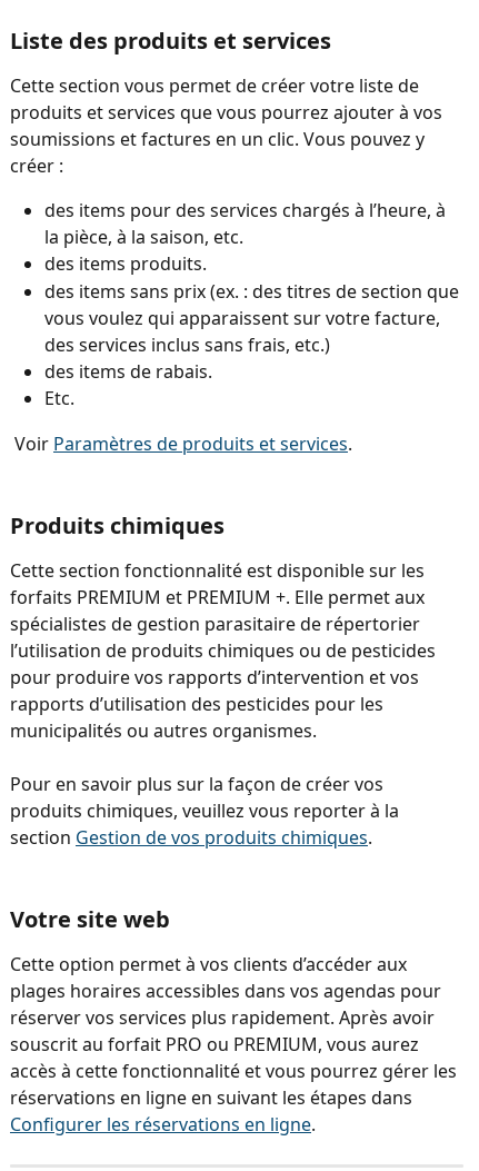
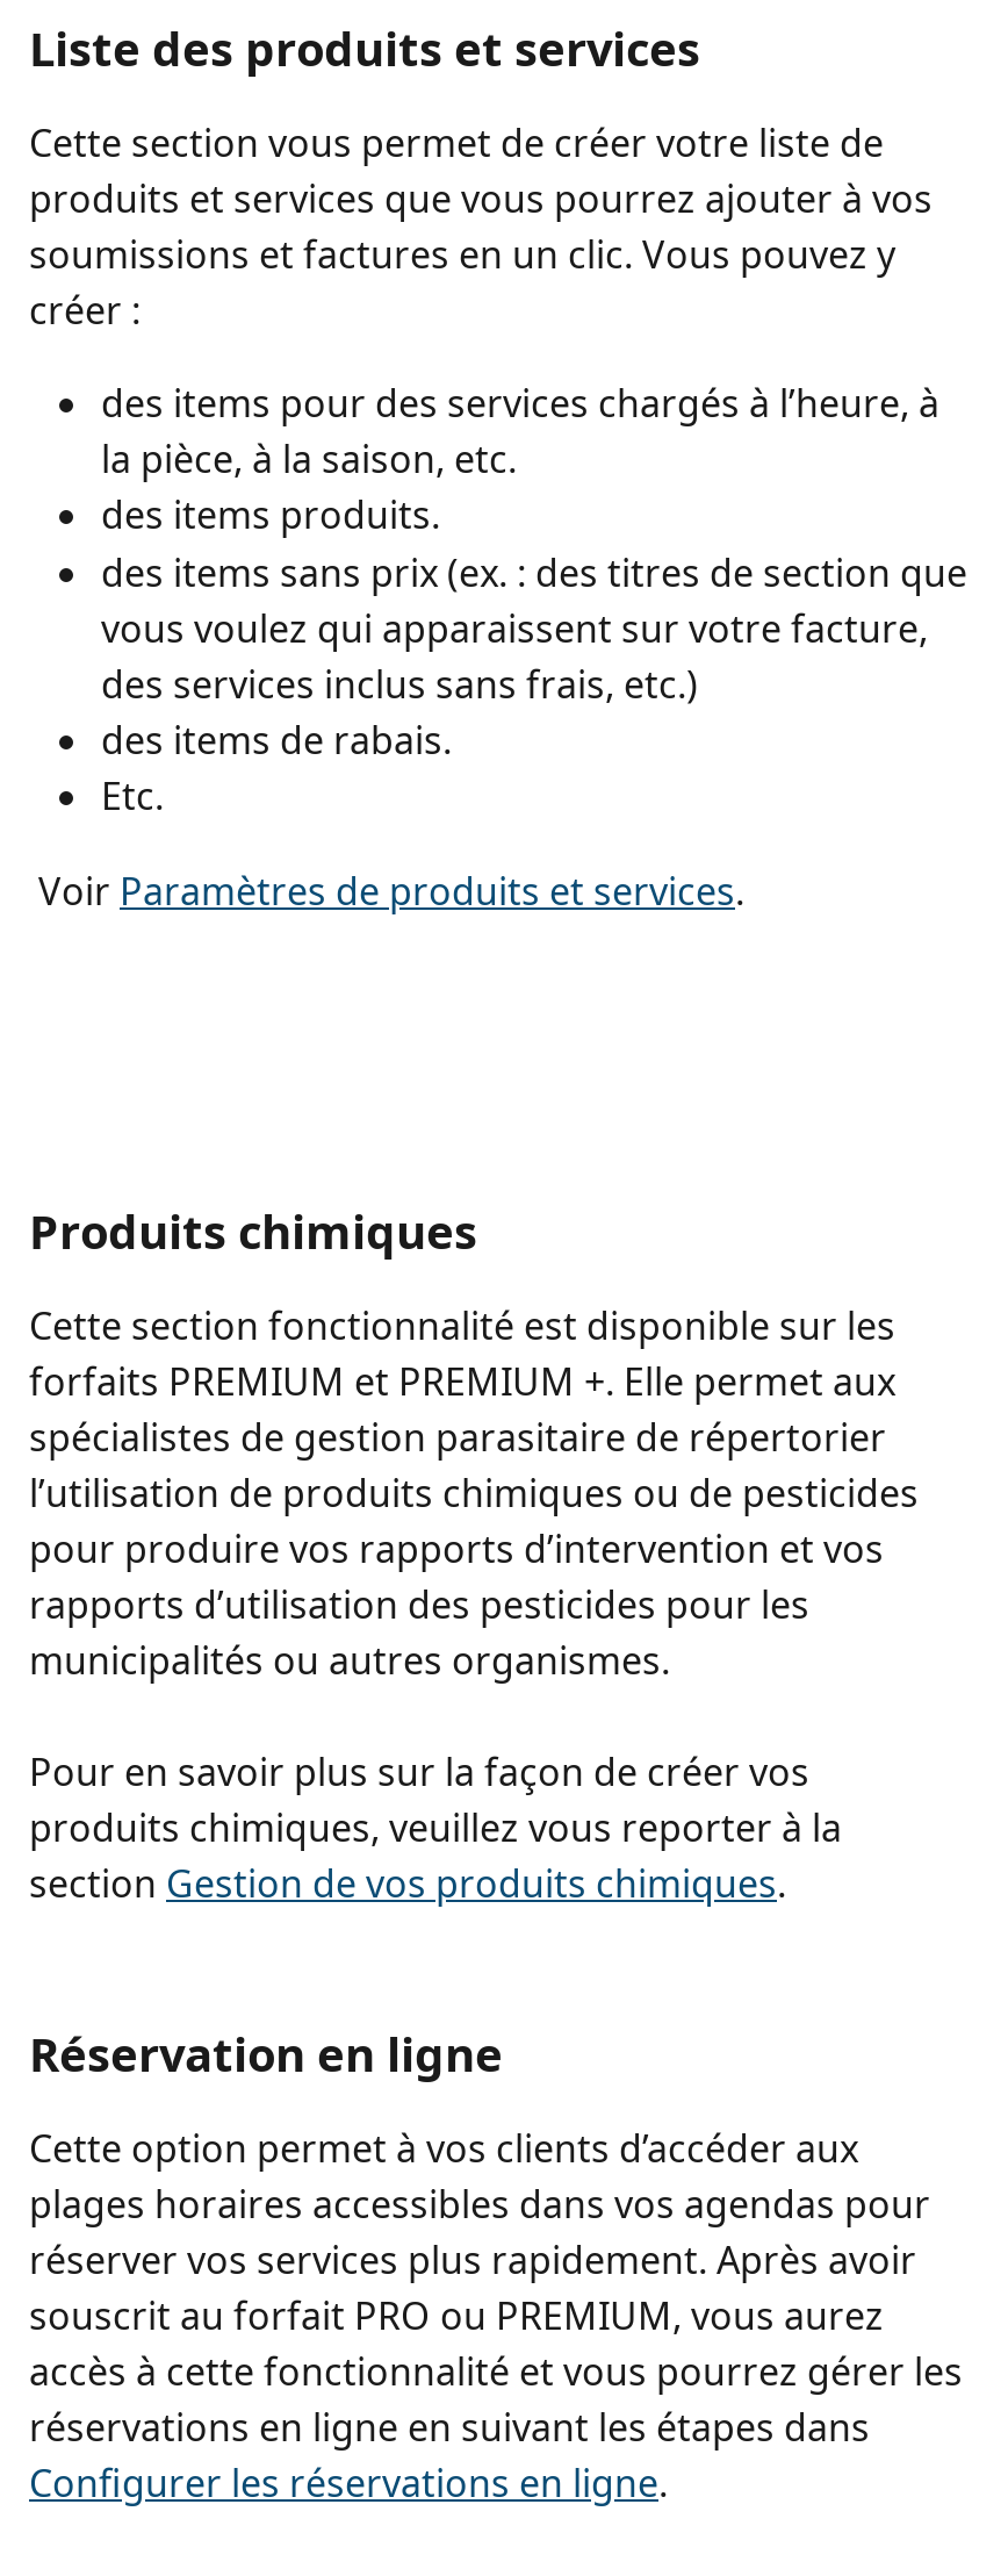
[10,905,170,935] Votre site web -> [29,2024,503,2086] Réservation en ligne

